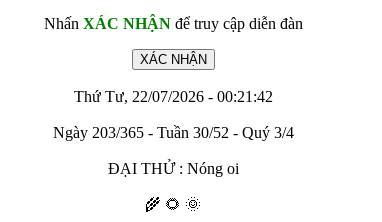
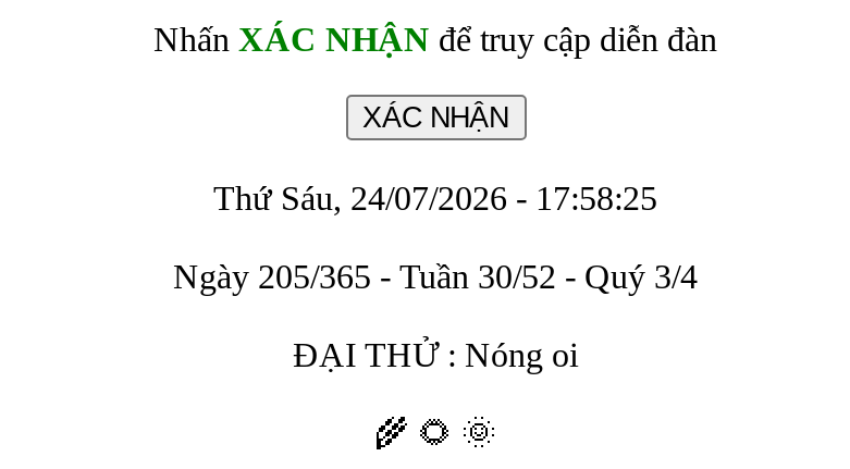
[73,88,272,105] Thứ Tư, 22/07/2026 - 00:21:42 -> [213,180,657,217] Thứ Sáu, 24/07/2026 - 17:58:25
[52,124,293,141] Ngày 203/365 - Tuần 30/52 - Quý 3/4 -> [173,258,698,295] Ngày 205/365 - Tuần 30/52 - Quý 3/4

